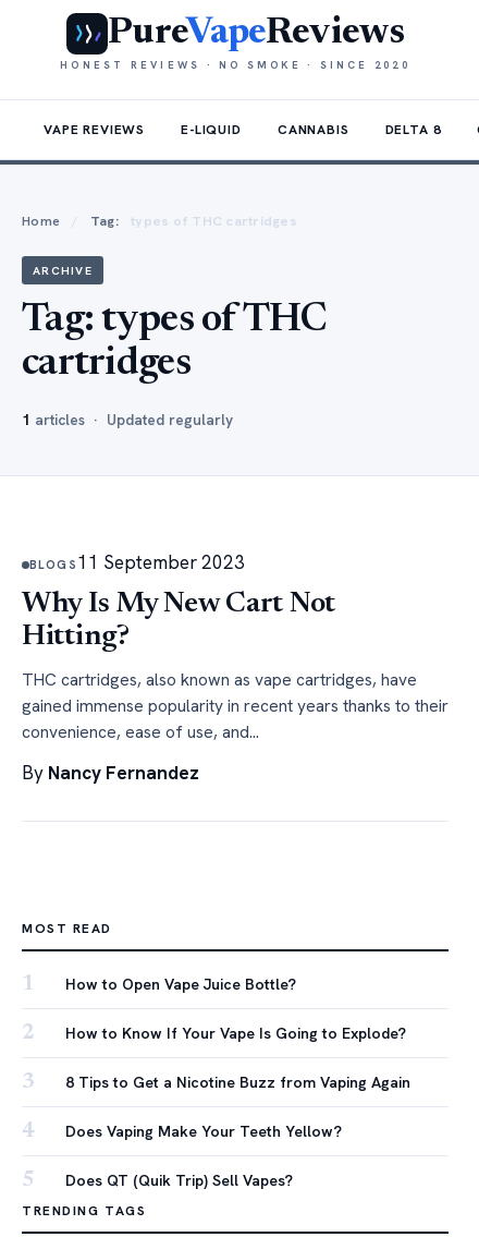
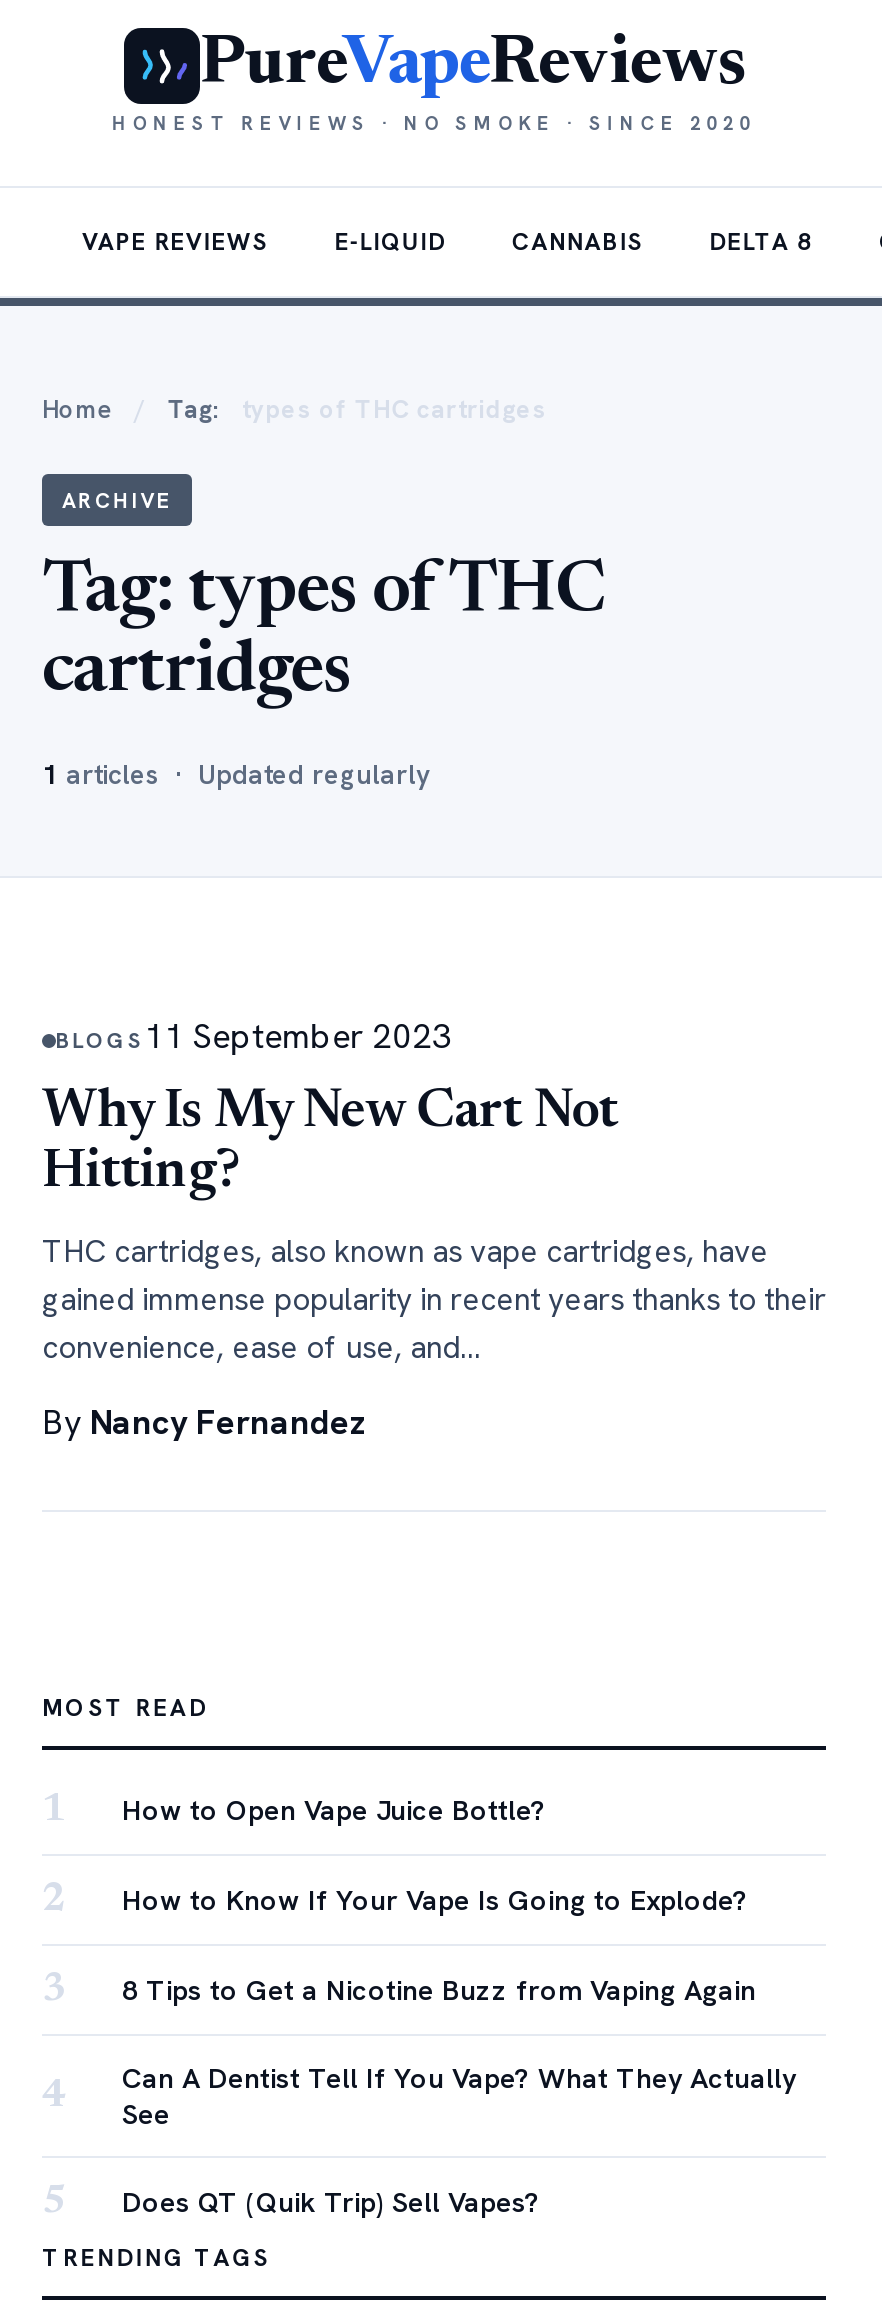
[65,1121,342,1141] Does Vaping Make Your Teeth Yellow? -> [122,2060,796,2132] Can A Dentist Tell If You Vape? What They Actually | See

